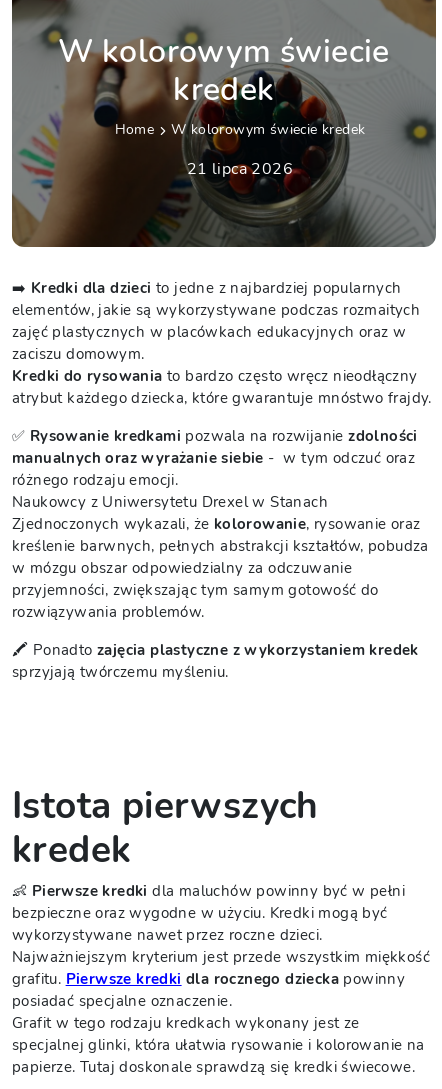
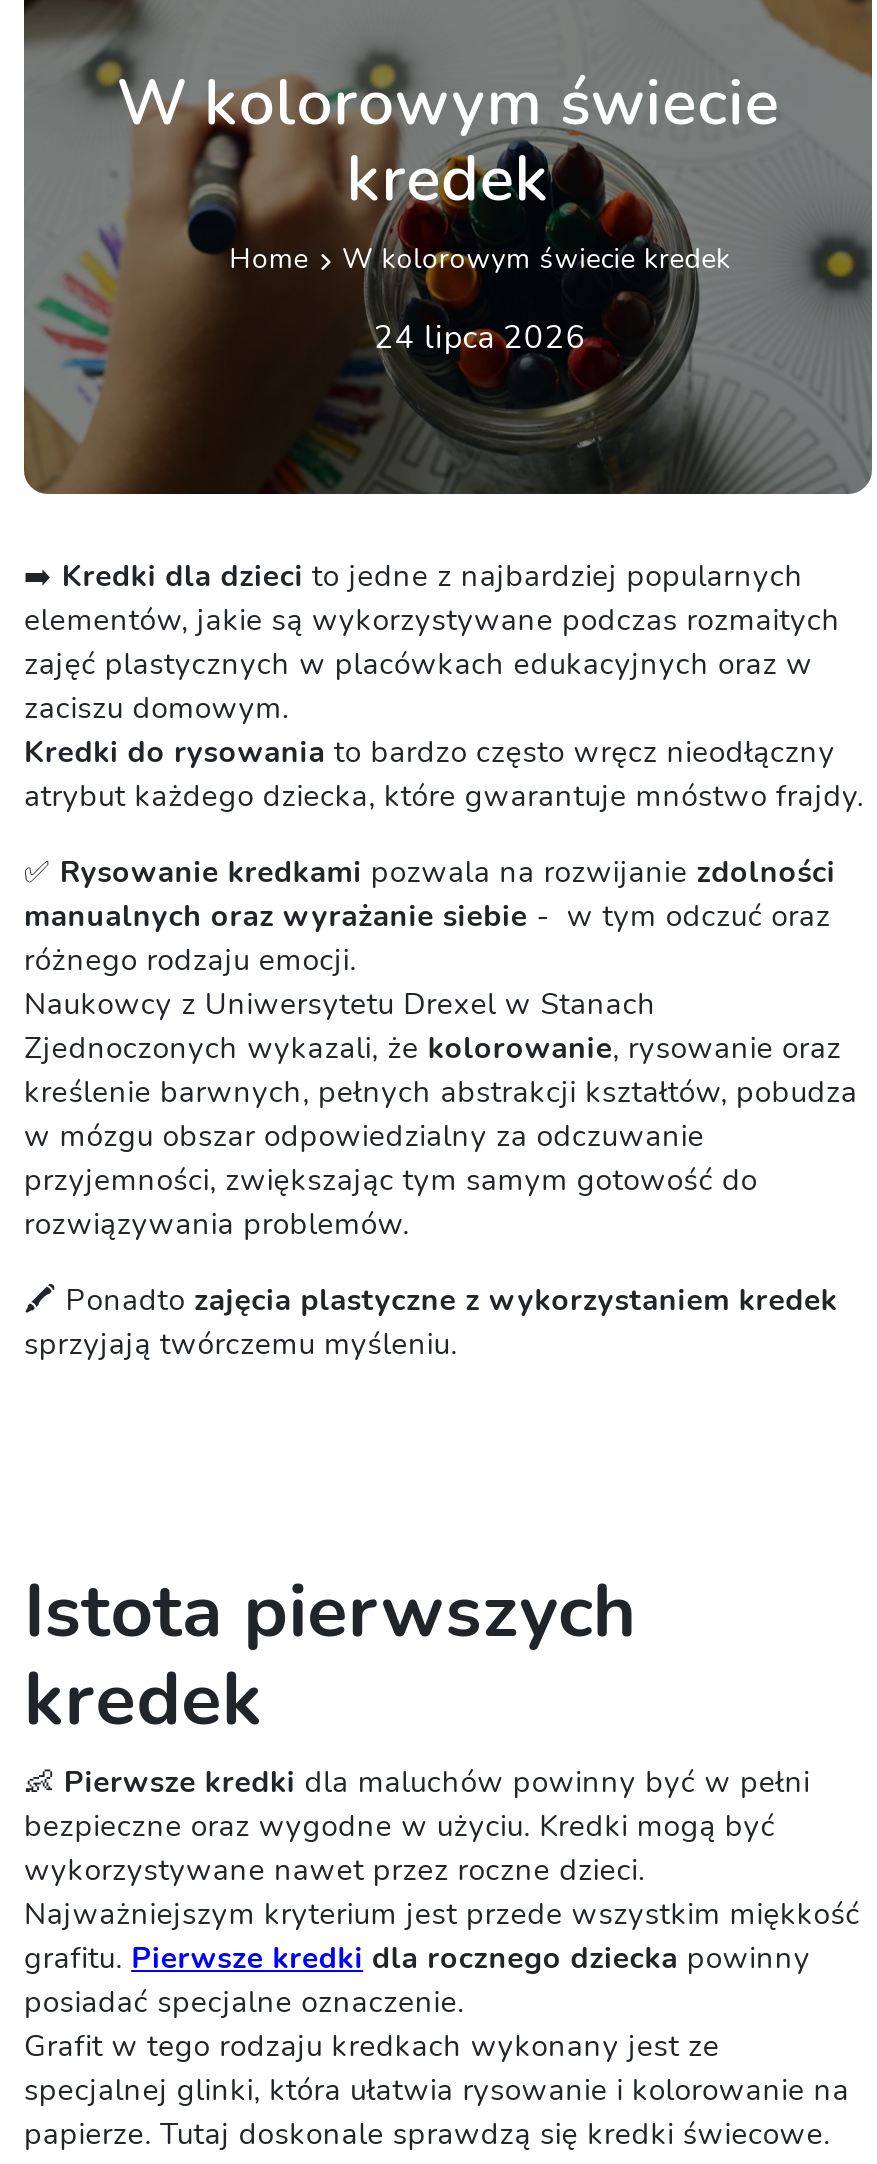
[187,158,293,180] 21 lipca 2026 -> [374,316,586,360] 24 lipca 2026

